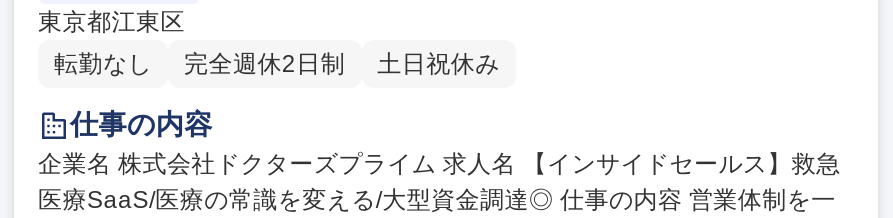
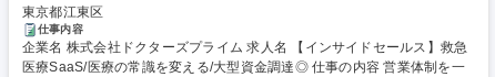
[54,50,500,140] 転勤なし | 完全週休2日制 | 土日祝休み | 仕事の内容 -> [38,23,83,35] 仕事内容

